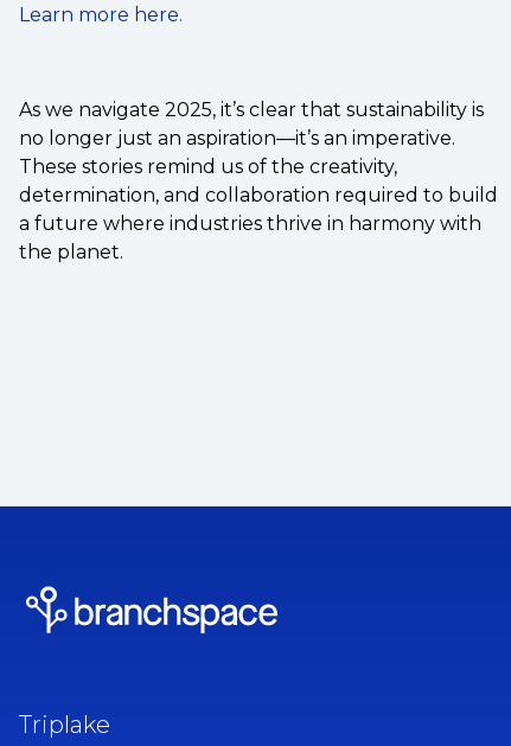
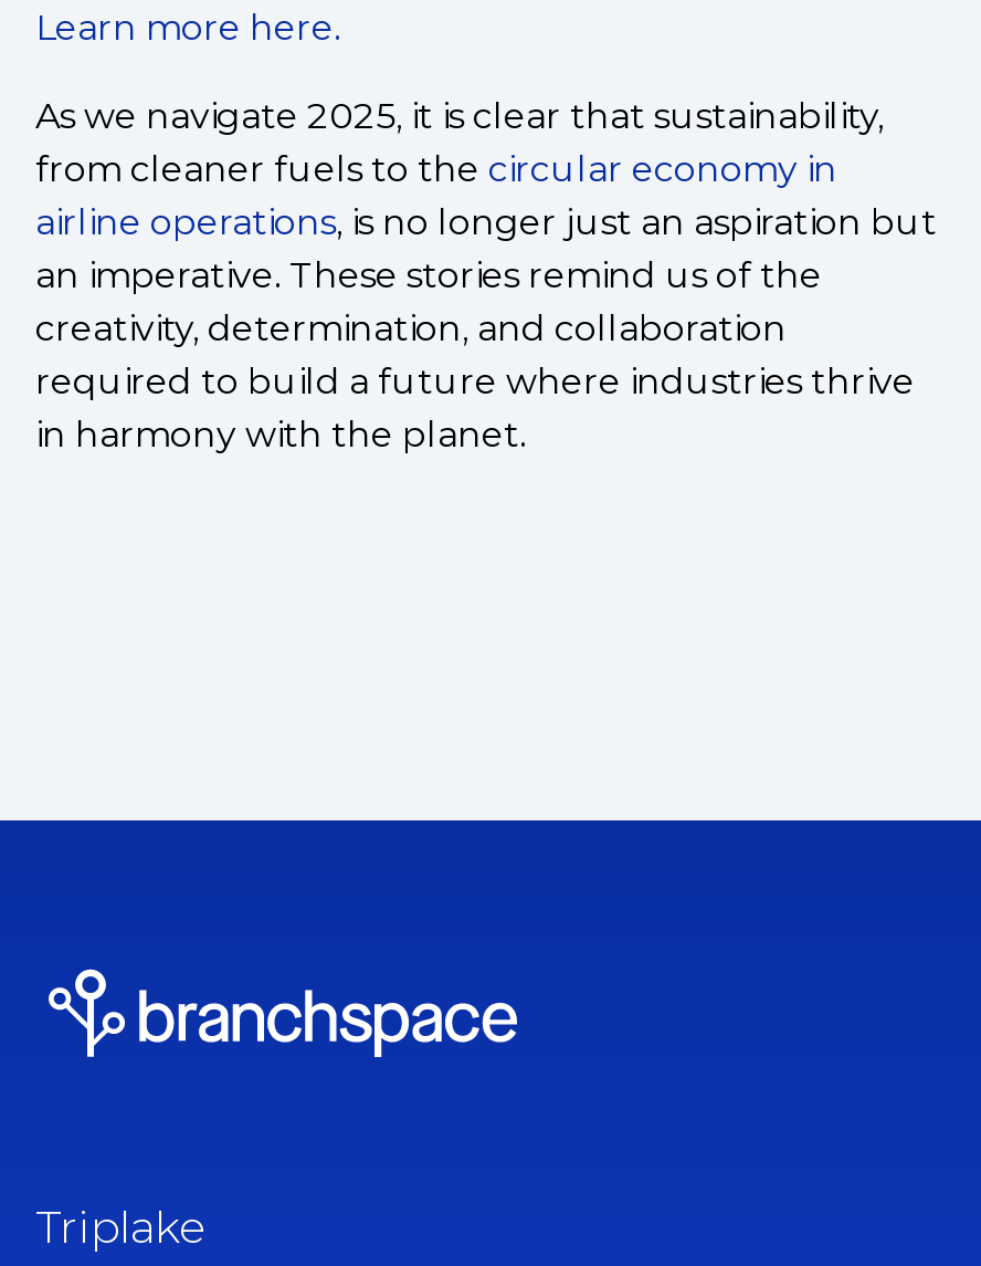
[19,98,498,263] As we navigate 2025, it’s clear that sustainability is | no longer just an aspiration—it’s an imperative. | These stories remind us of the creativity, | determination, and collaboration required to build | a future where industries thrive in harmony with | the planet. -> [35,95,937,456] As we navigate 2025, it is clear that sustainability, | from cleaner fuels to the circular economy in | airline operations, is no longer just an aspiration but | an imperative. These stories remind us of the | creativity, determination, and collaboration | required to build a future where industries thrive | in harmony with the planet.

